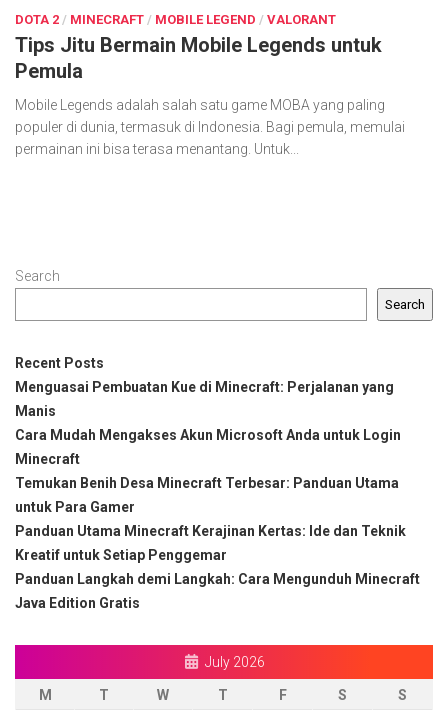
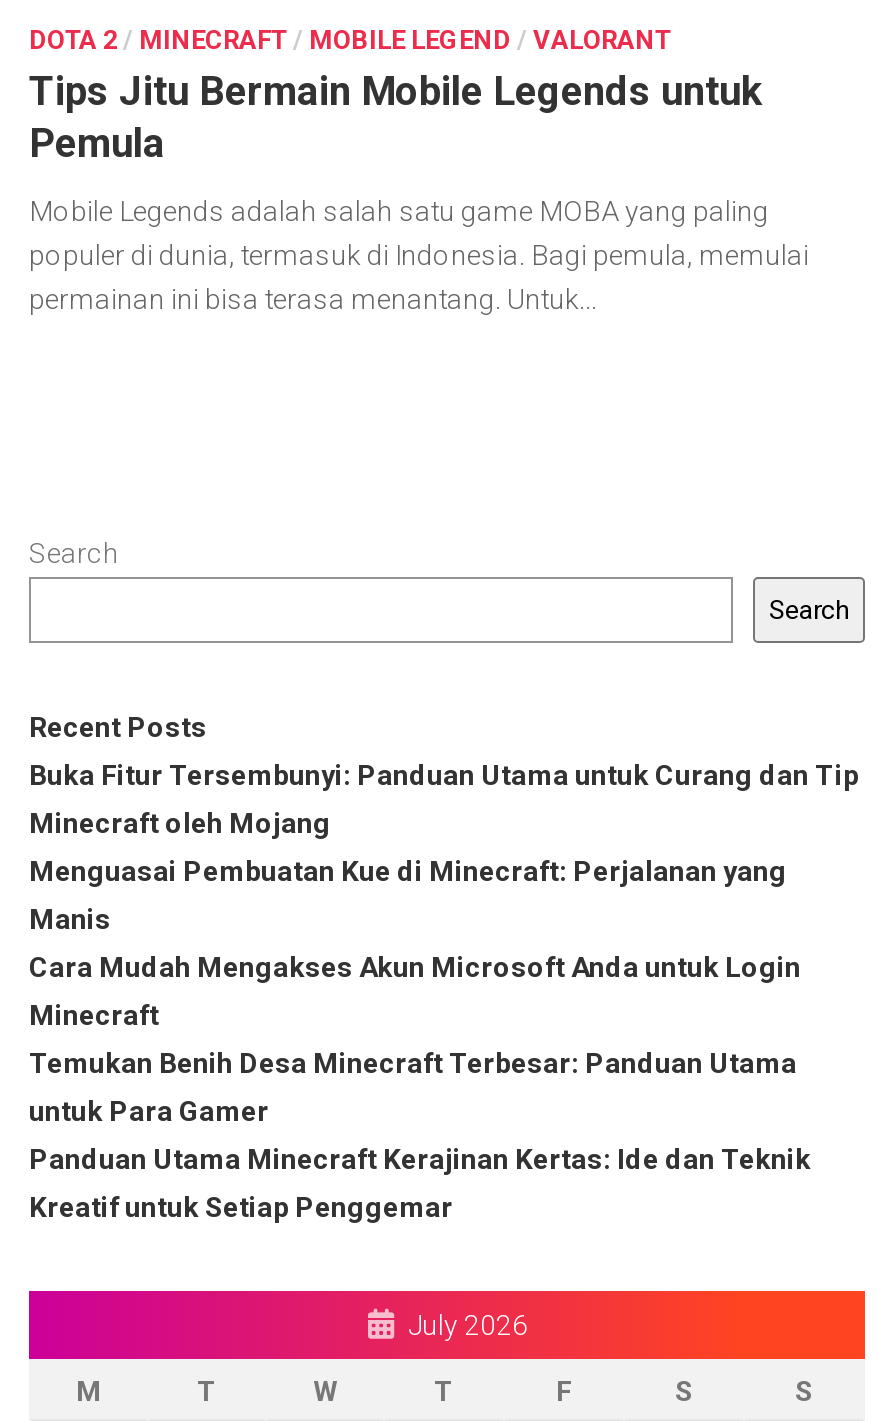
none -> [29,758,859,838] Buka Fitur Tersembunyi: Panduan Utama untuk Curang dan Tip | Minecraft oleh Mojang
moved [15,379,406,563] -> [29,854,811,1222]: Menguasai Pembuatan Kue di Minecraft: Perjalanan yang | Manis | Cara Mudah Mengakses Akun Microsoft Anda untuk Login | Minecraft | Temukan Benih Desa Minecraft Terbesar: Panduan Utama | untuk Para Gamer | Panduan Utama Minecraft Kerajinan Kertas: Ide dan Teknik | Kreatif untuk Setiap Penggemar
[15,571,420,611] Panduan Langkah demi Langkah: Cara Mengunduh Minecraft | Java Edition Gratis -> none

